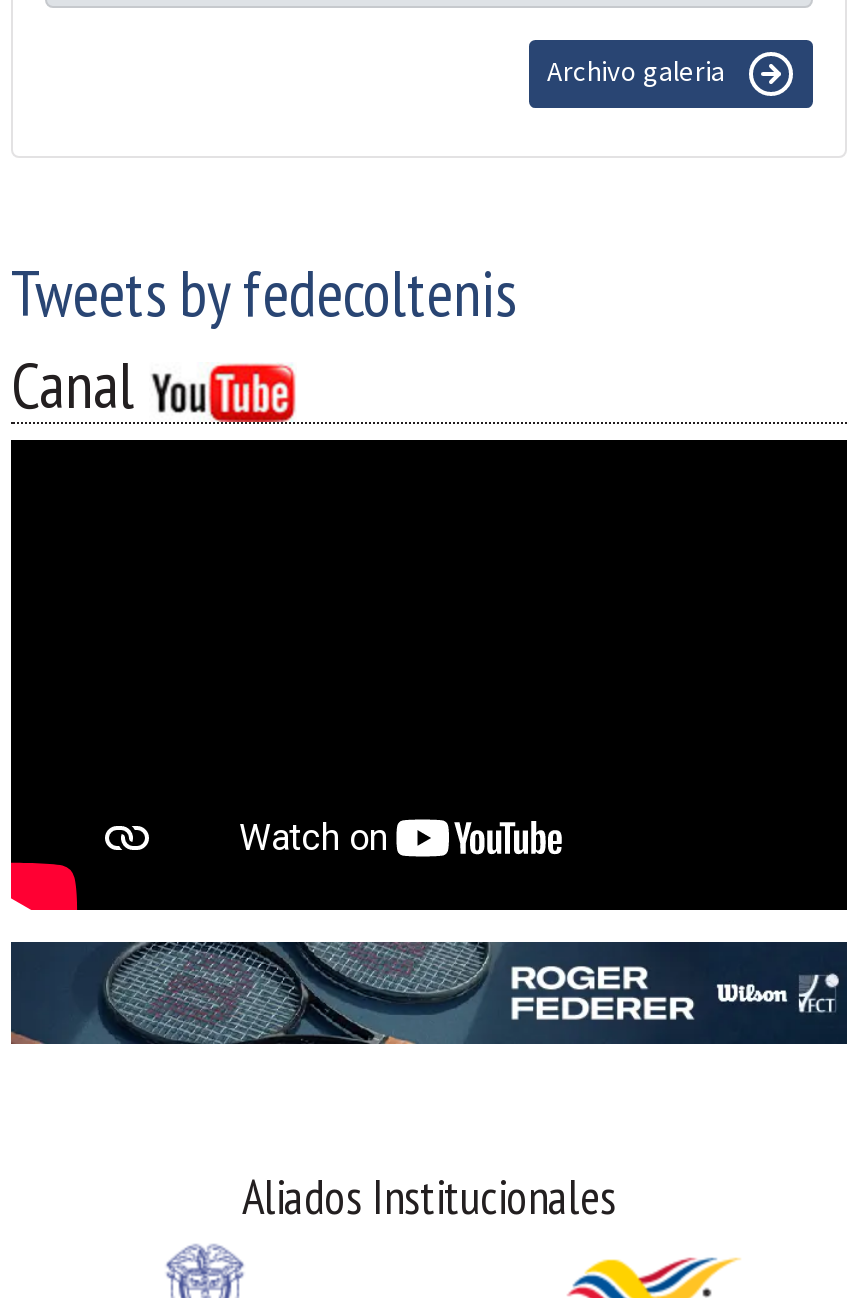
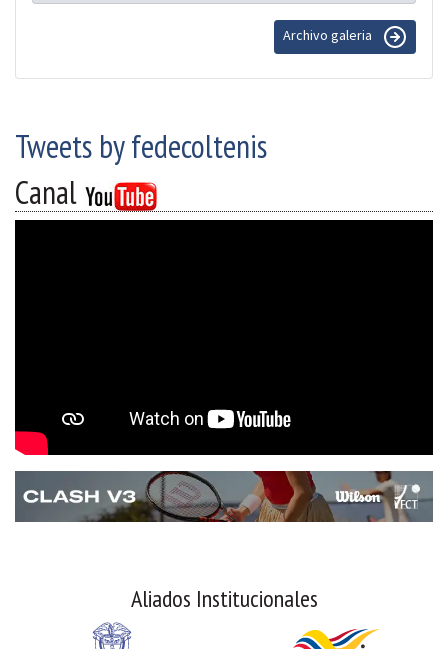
[11,940,847,1046] [image] -> [15,470,433,523] [image]

